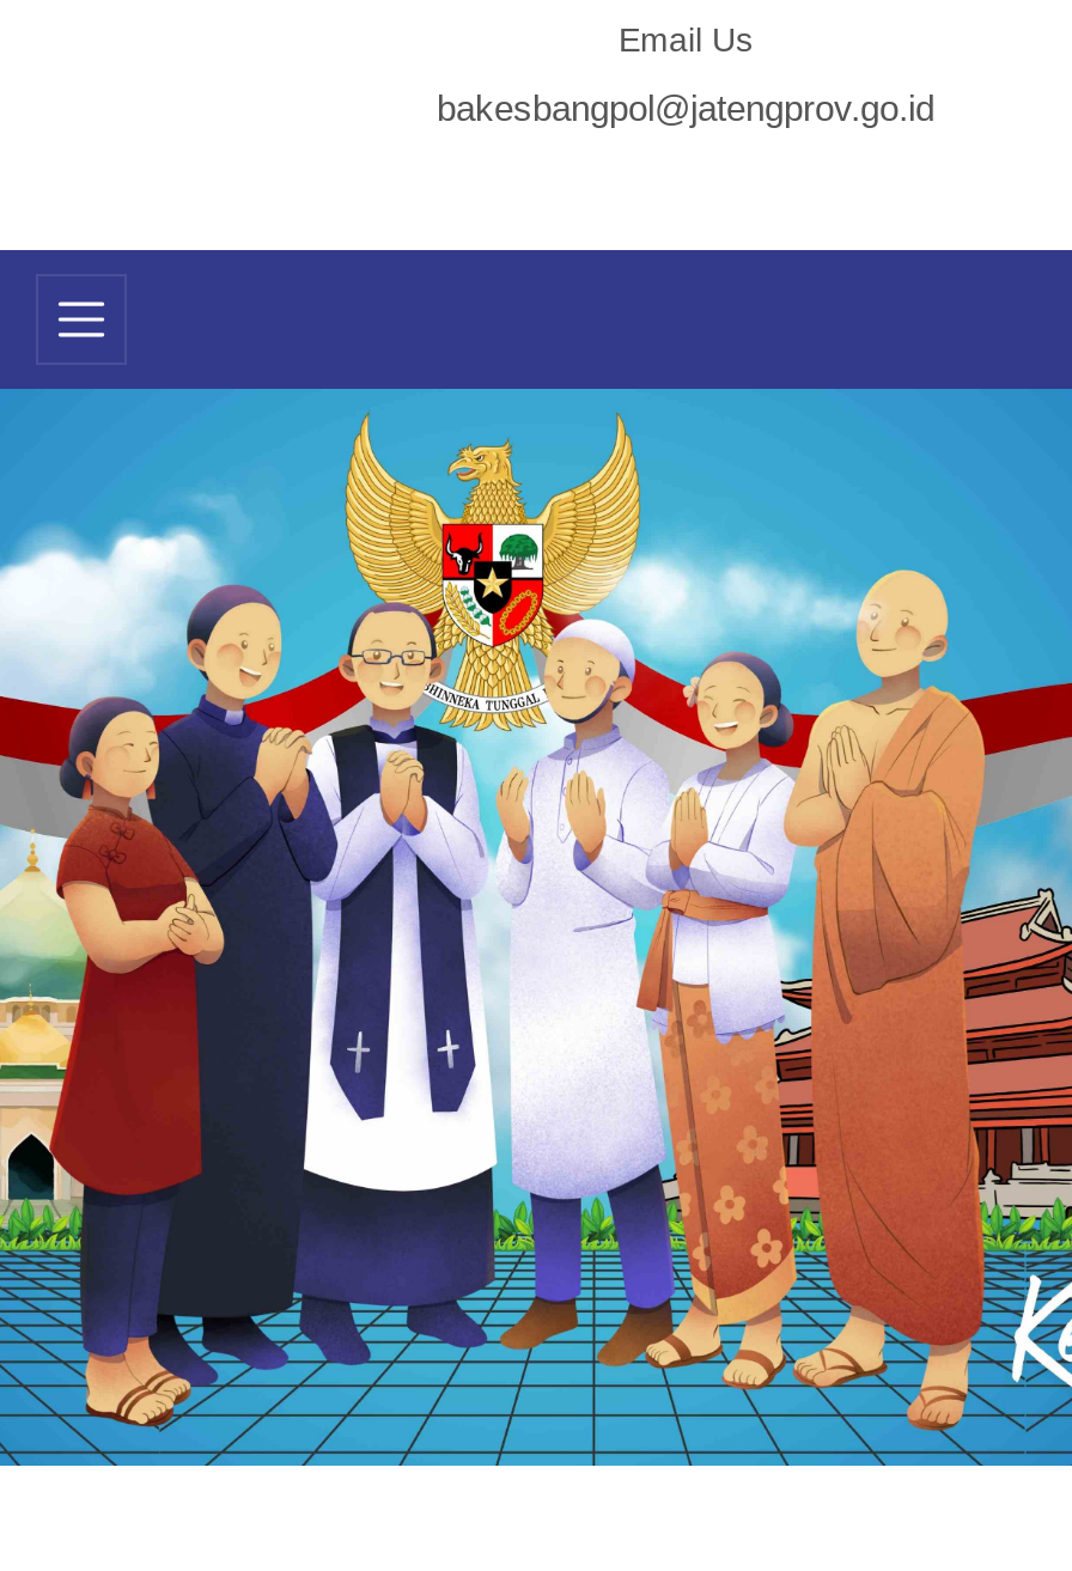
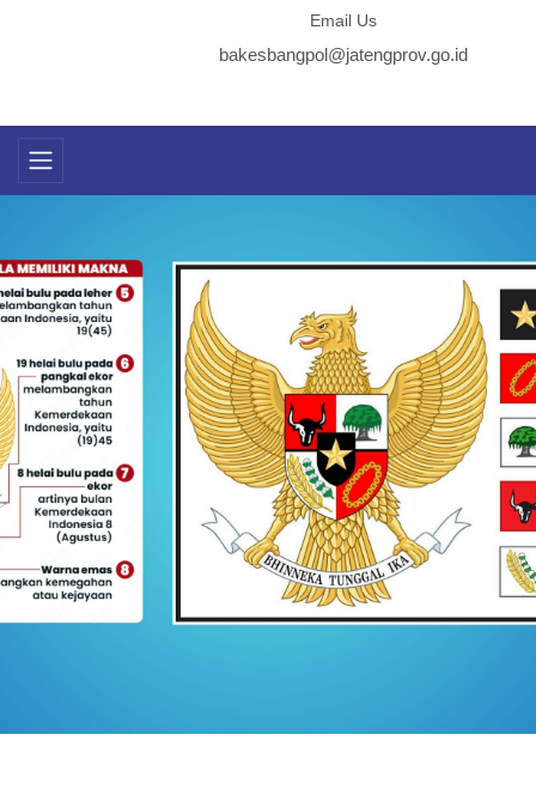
[7,413,1065,1466] [image] -> [4,210,532,734] [image]

